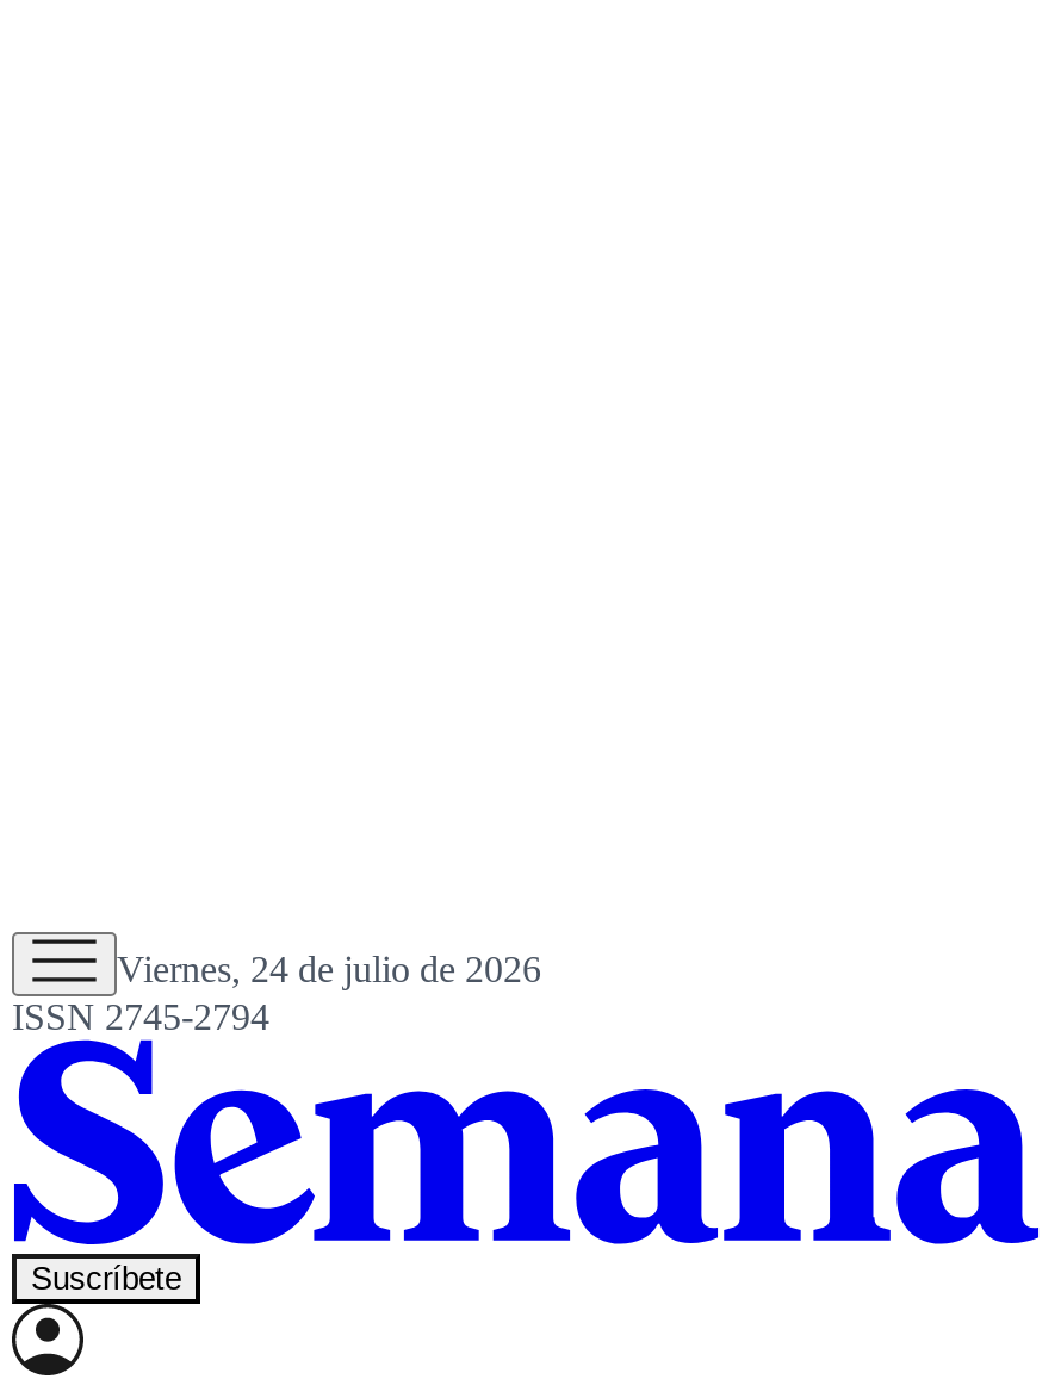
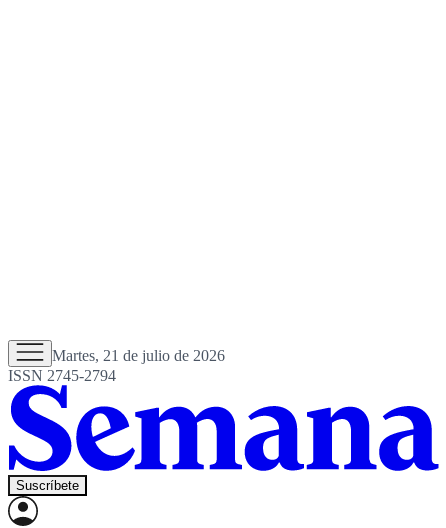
[117,949,541,989] Viernes, 24 de julio de 2026 -> [52,347,225,364] Martes, 21 de julio de 2026

